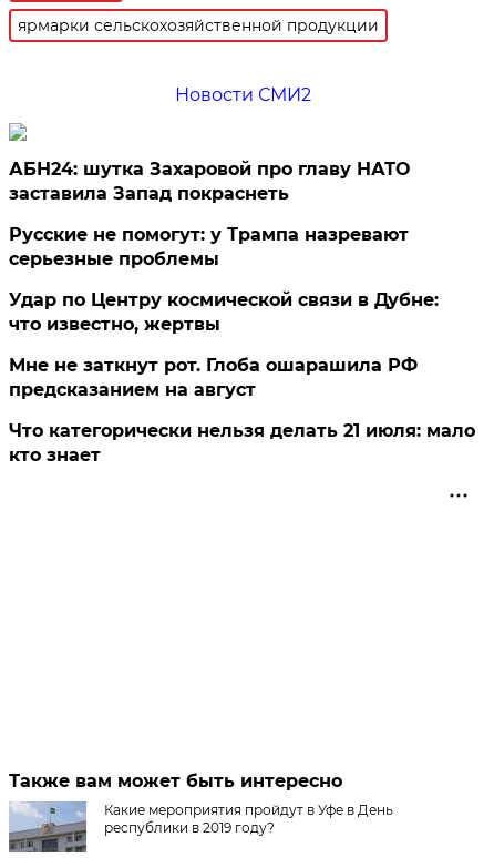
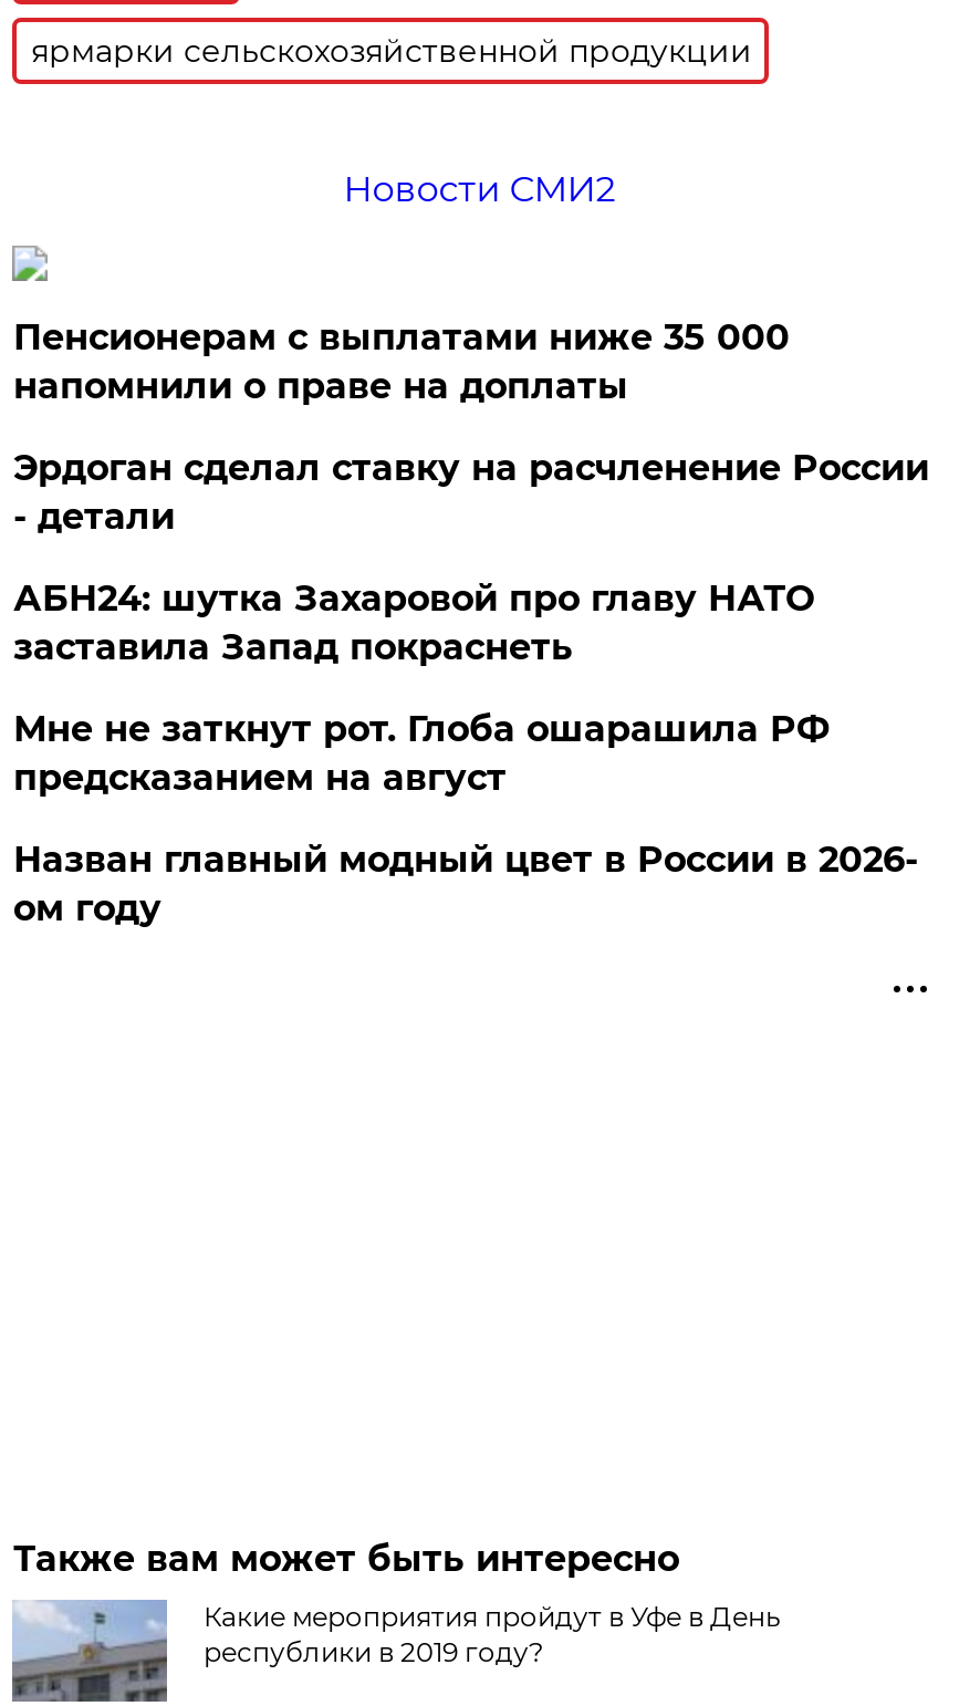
none -> [13,316,929,537] Пенсионерам с выплатами ниже 35 000 | напомнили о праве на доплаты | Эрдоган сделал ставку на расчленение России | - детали
moved [9,158,410,204] -> [13,577,814,667]: АБН24: шутка Захаровой про главу НАТО | заставила Запад покраснеть
[9,223,439,334] Русские не помогут: у Трампа назревают | серьезные проблемы | Удар по Центру космической связи в Дубне: | что известно, жертвы -> none
[9,420,476,465] Что категорически нельзя делать 21 июля: мало | кто знает -> [13,838,918,928] Назван главный модный цвет в России в 2026- | ом году

